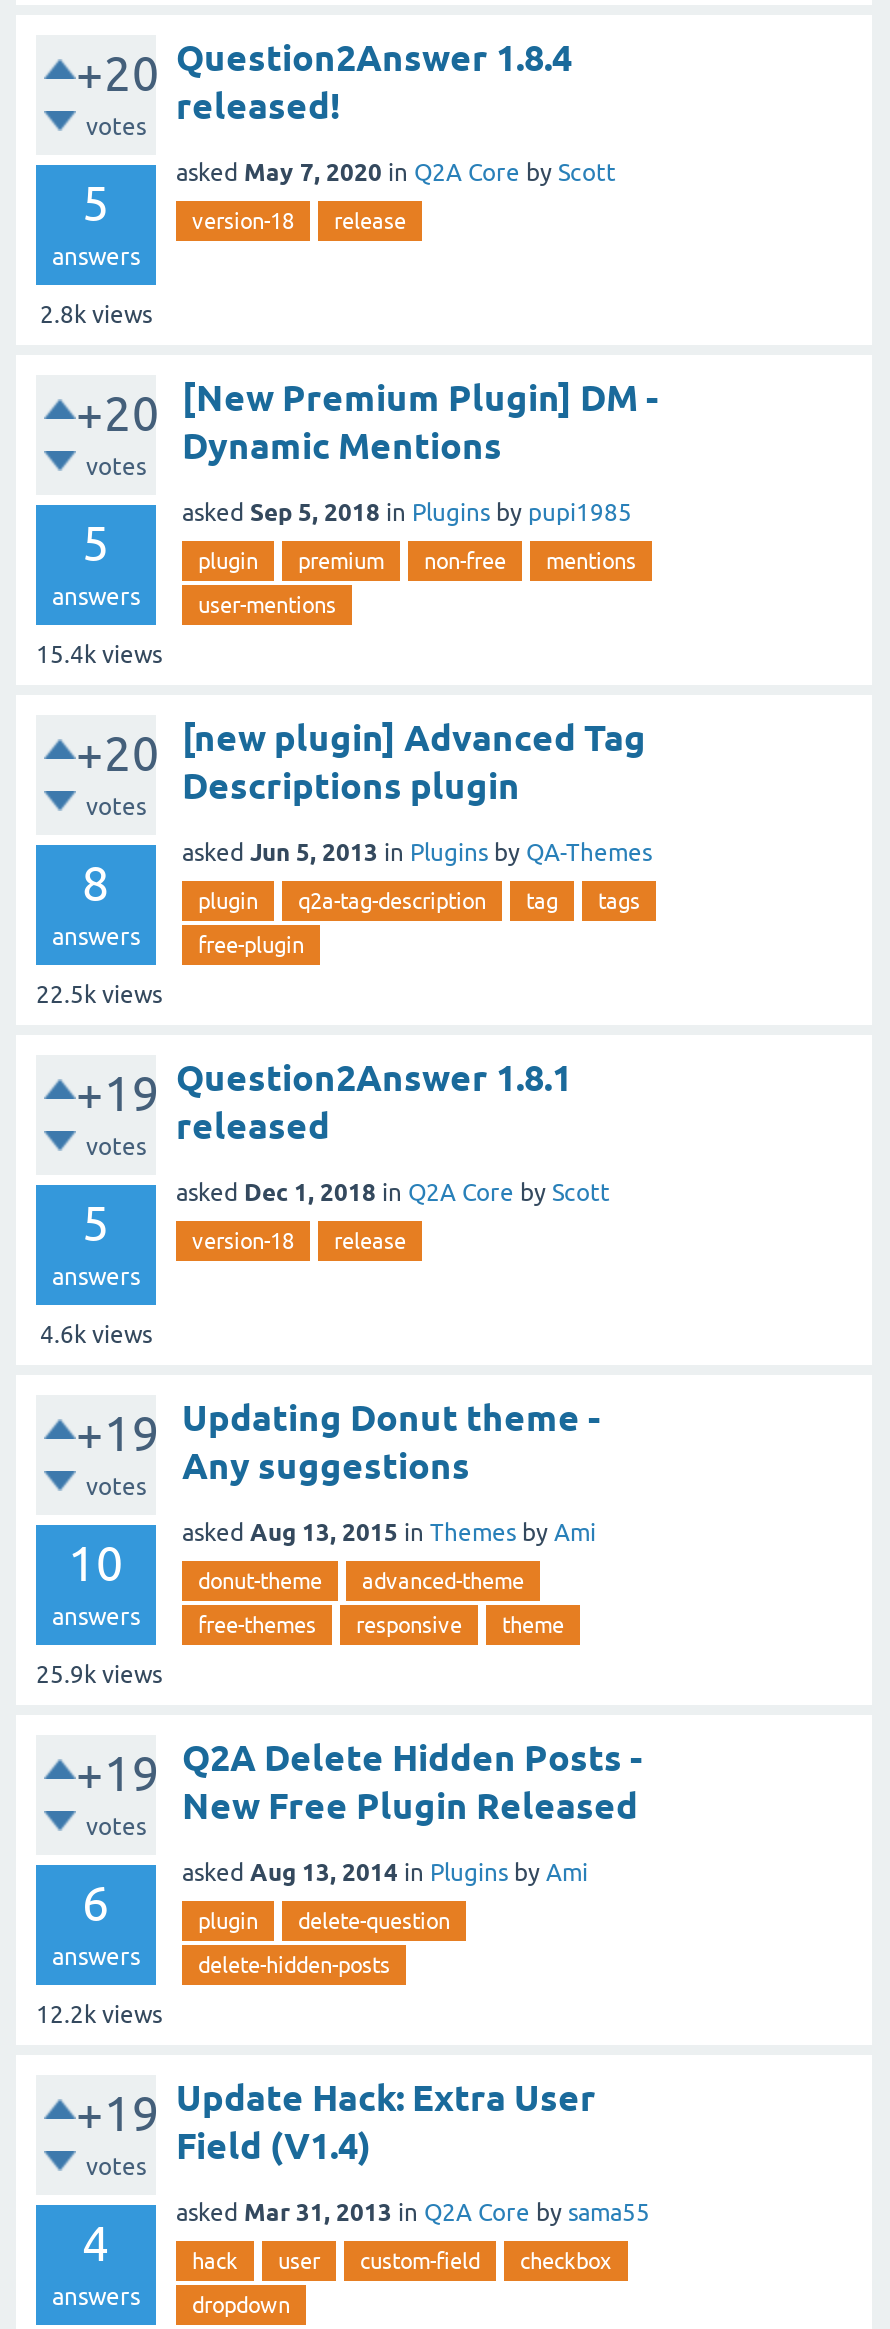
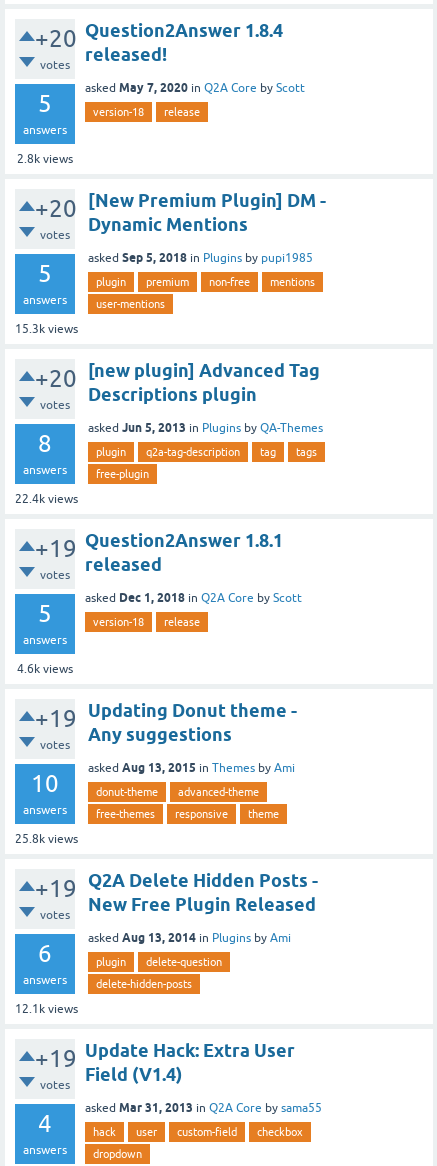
[36,641,162,669] 15.4k views -> [15,322,78,336] 15.3k views
[36,981,162,1009] 22.5k views -> [15,492,78,506] 22.4k views
[36,1661,162,1689] 25.9k views -> [15,832,78,846] 25.8k views
[36,2001,162,2029] 12.2k views -> [15,1002,78,1016] 12.1k views

